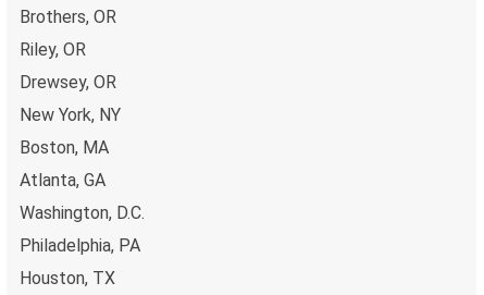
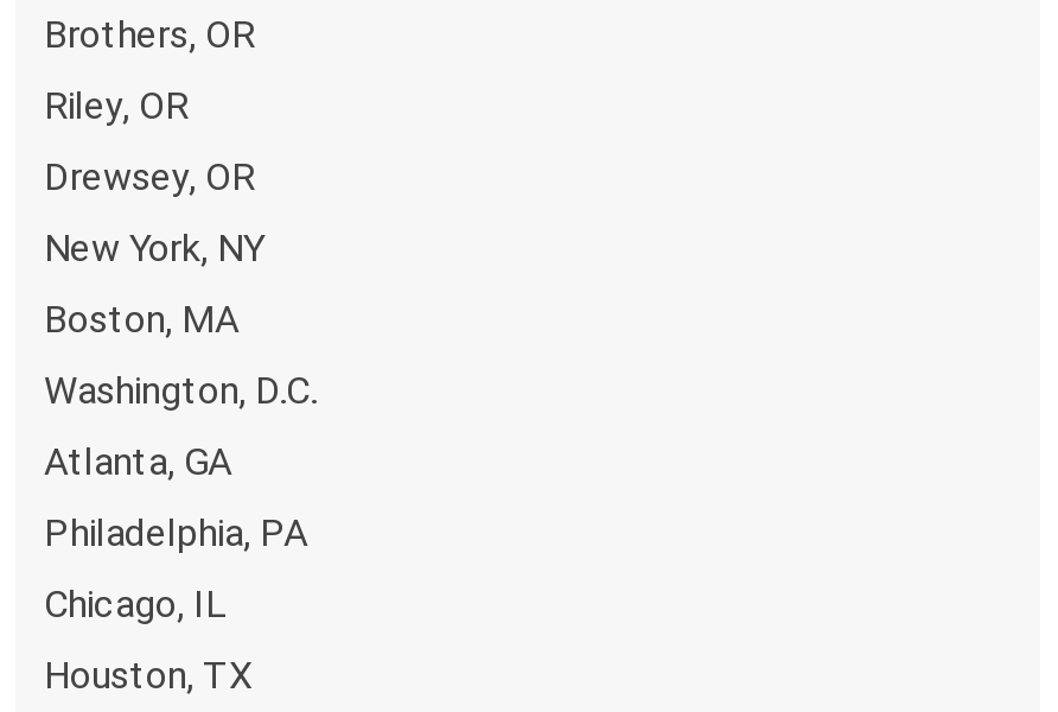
moved [20,202,145,223] -> [44,367,317,412]: Washington, D.C.
none -> [44,580,227,625] Chicago, IL

